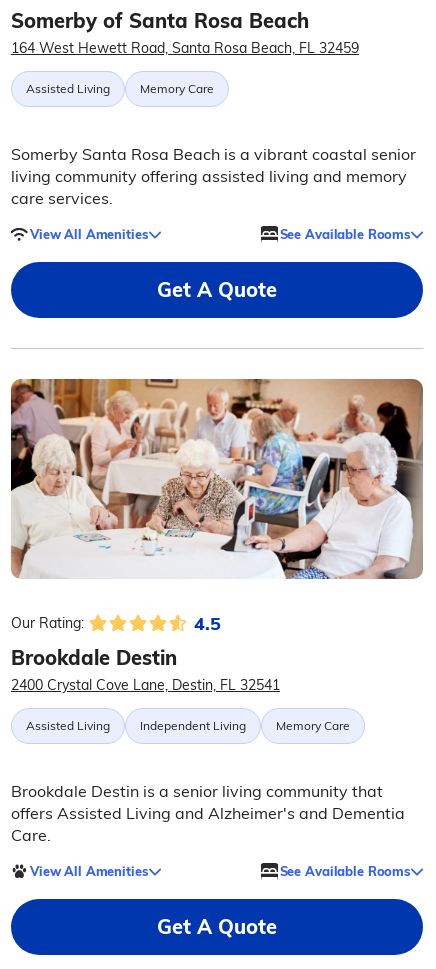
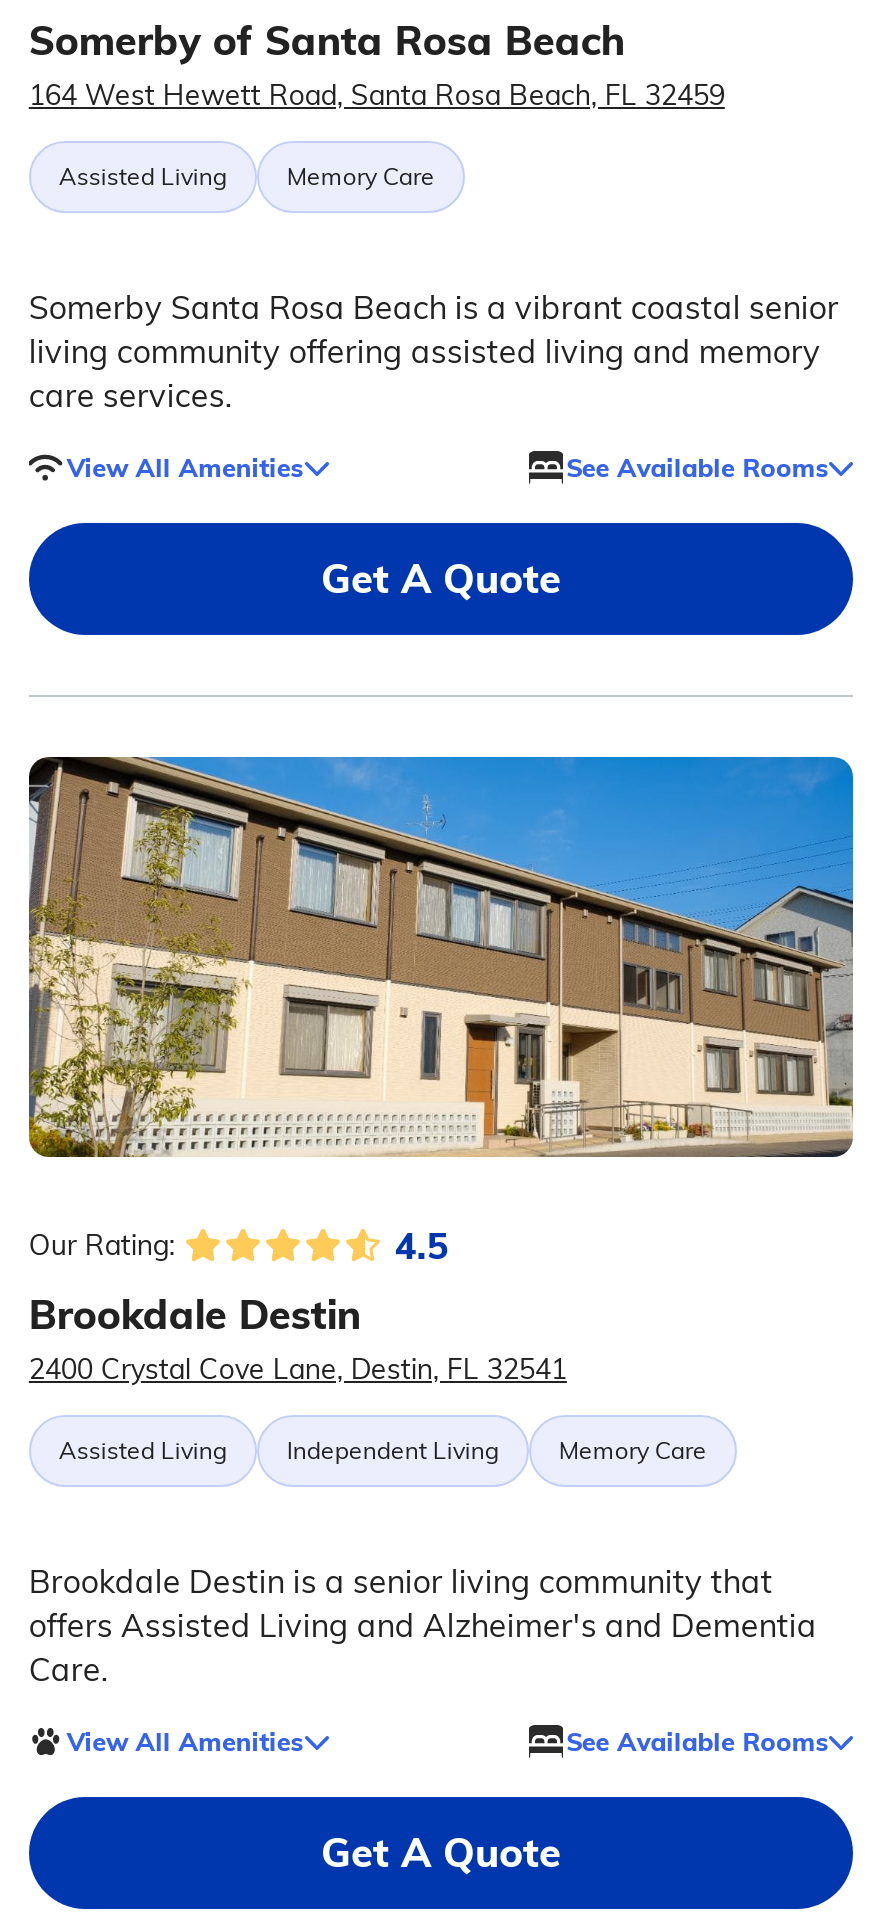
[10,378,424,580] [image] -> [27,755,855,1159] [image]

